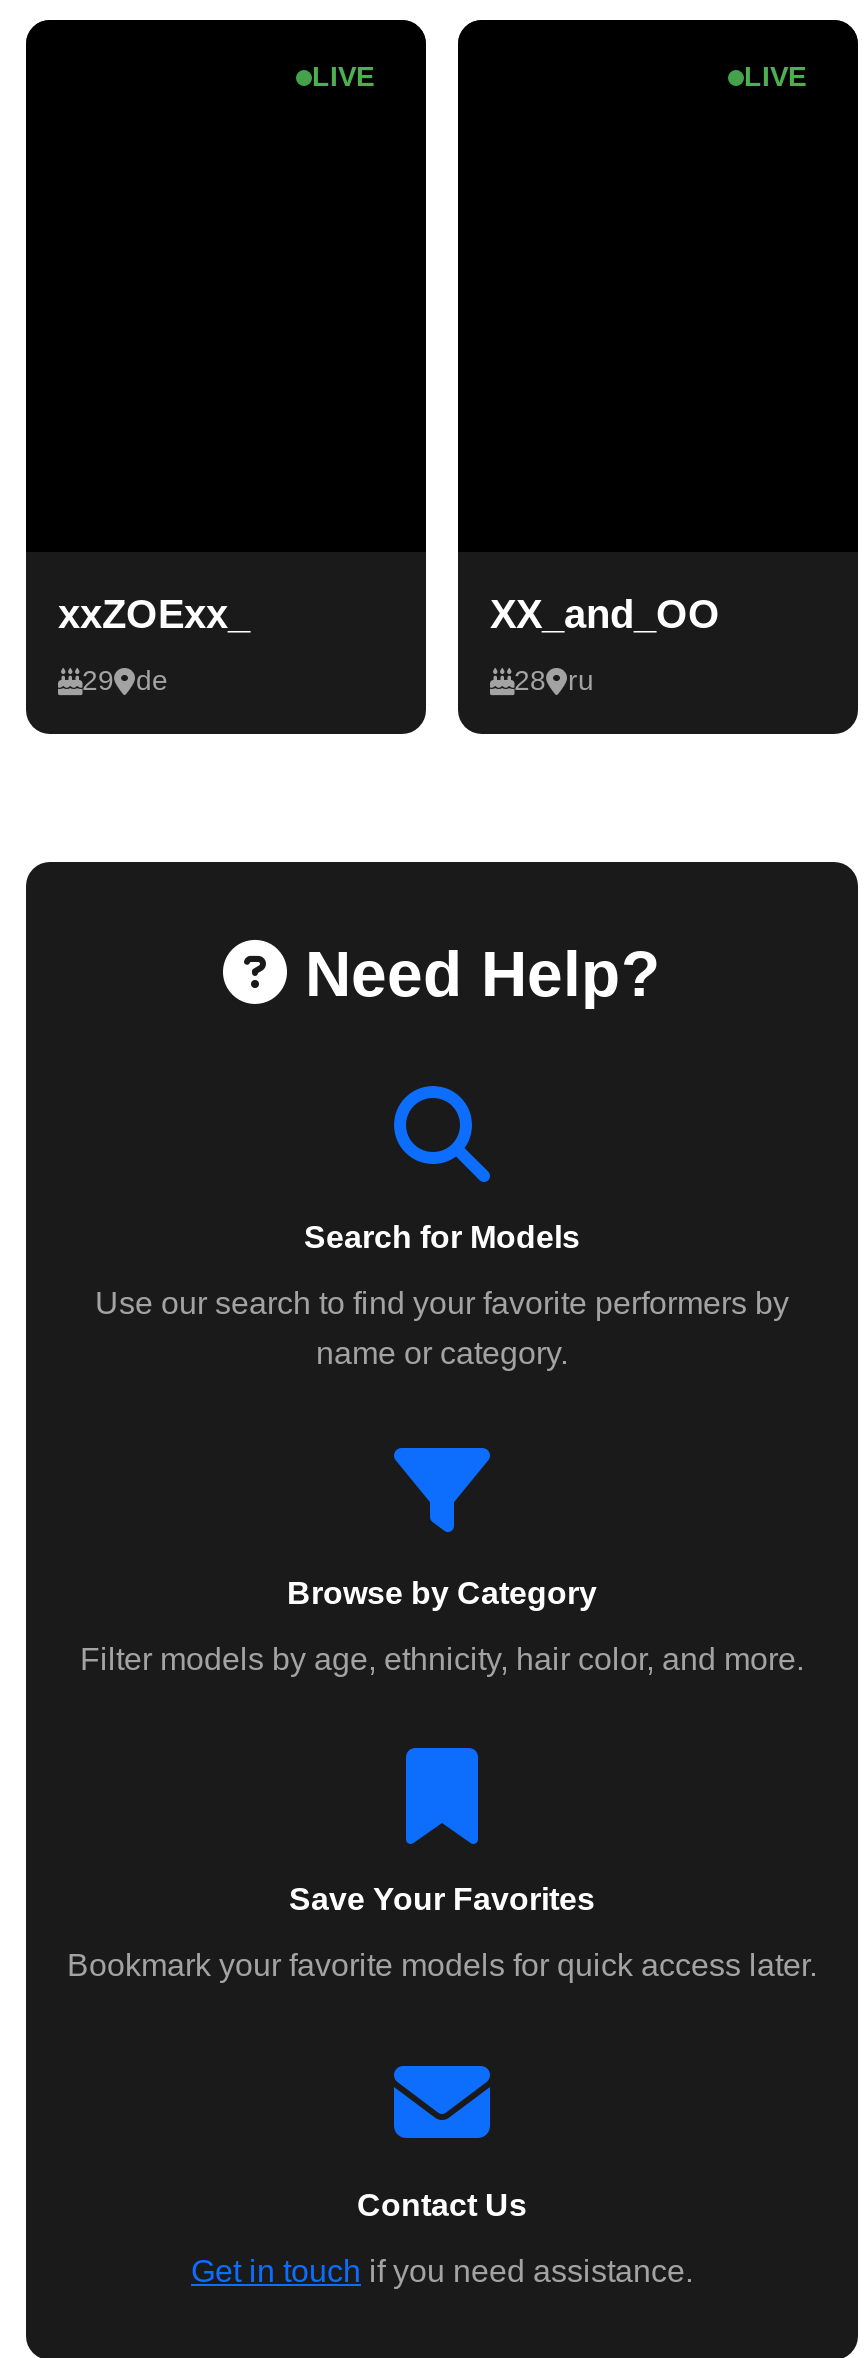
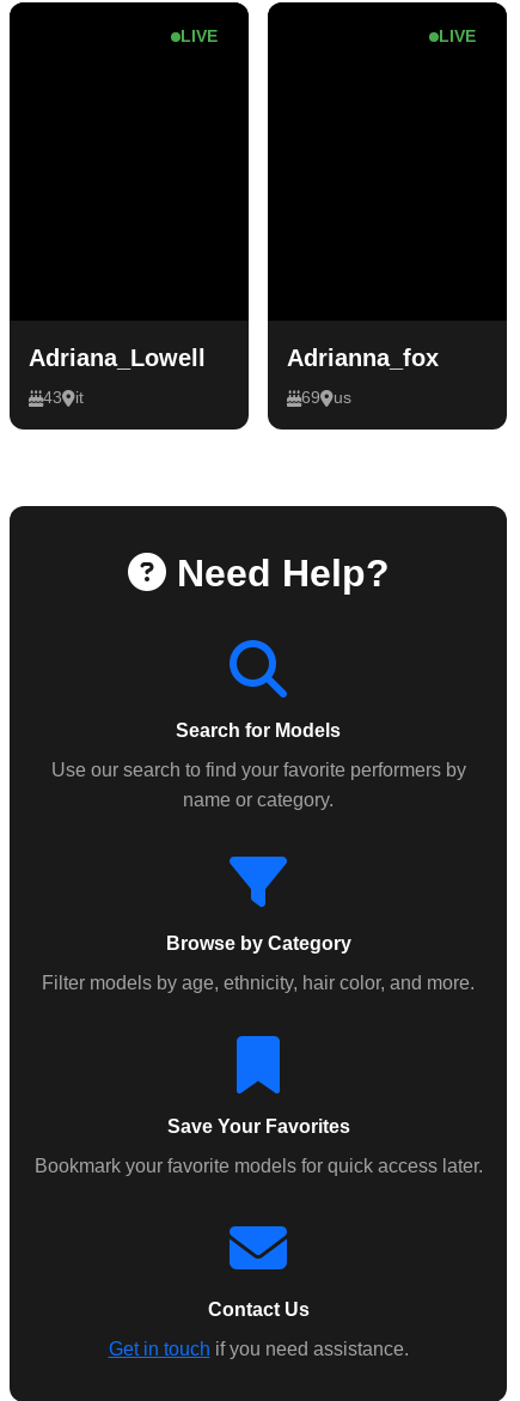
[58,592,250,636] xxZOExx_ -> [29,345,206,371] Adriana_Lowell
[490,592,720,636] XX_and_OO -> [287,345,439,371] Adrianna_fox
[82,664,168,696] 29 | de -> [43,388,84,407] 43 | it
[514,664,594,696] 28 | ru -> [301,388,351,407] 69 | us

